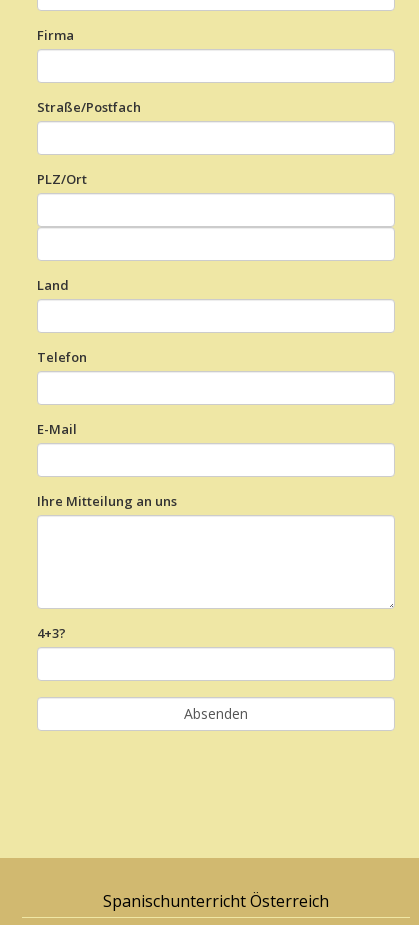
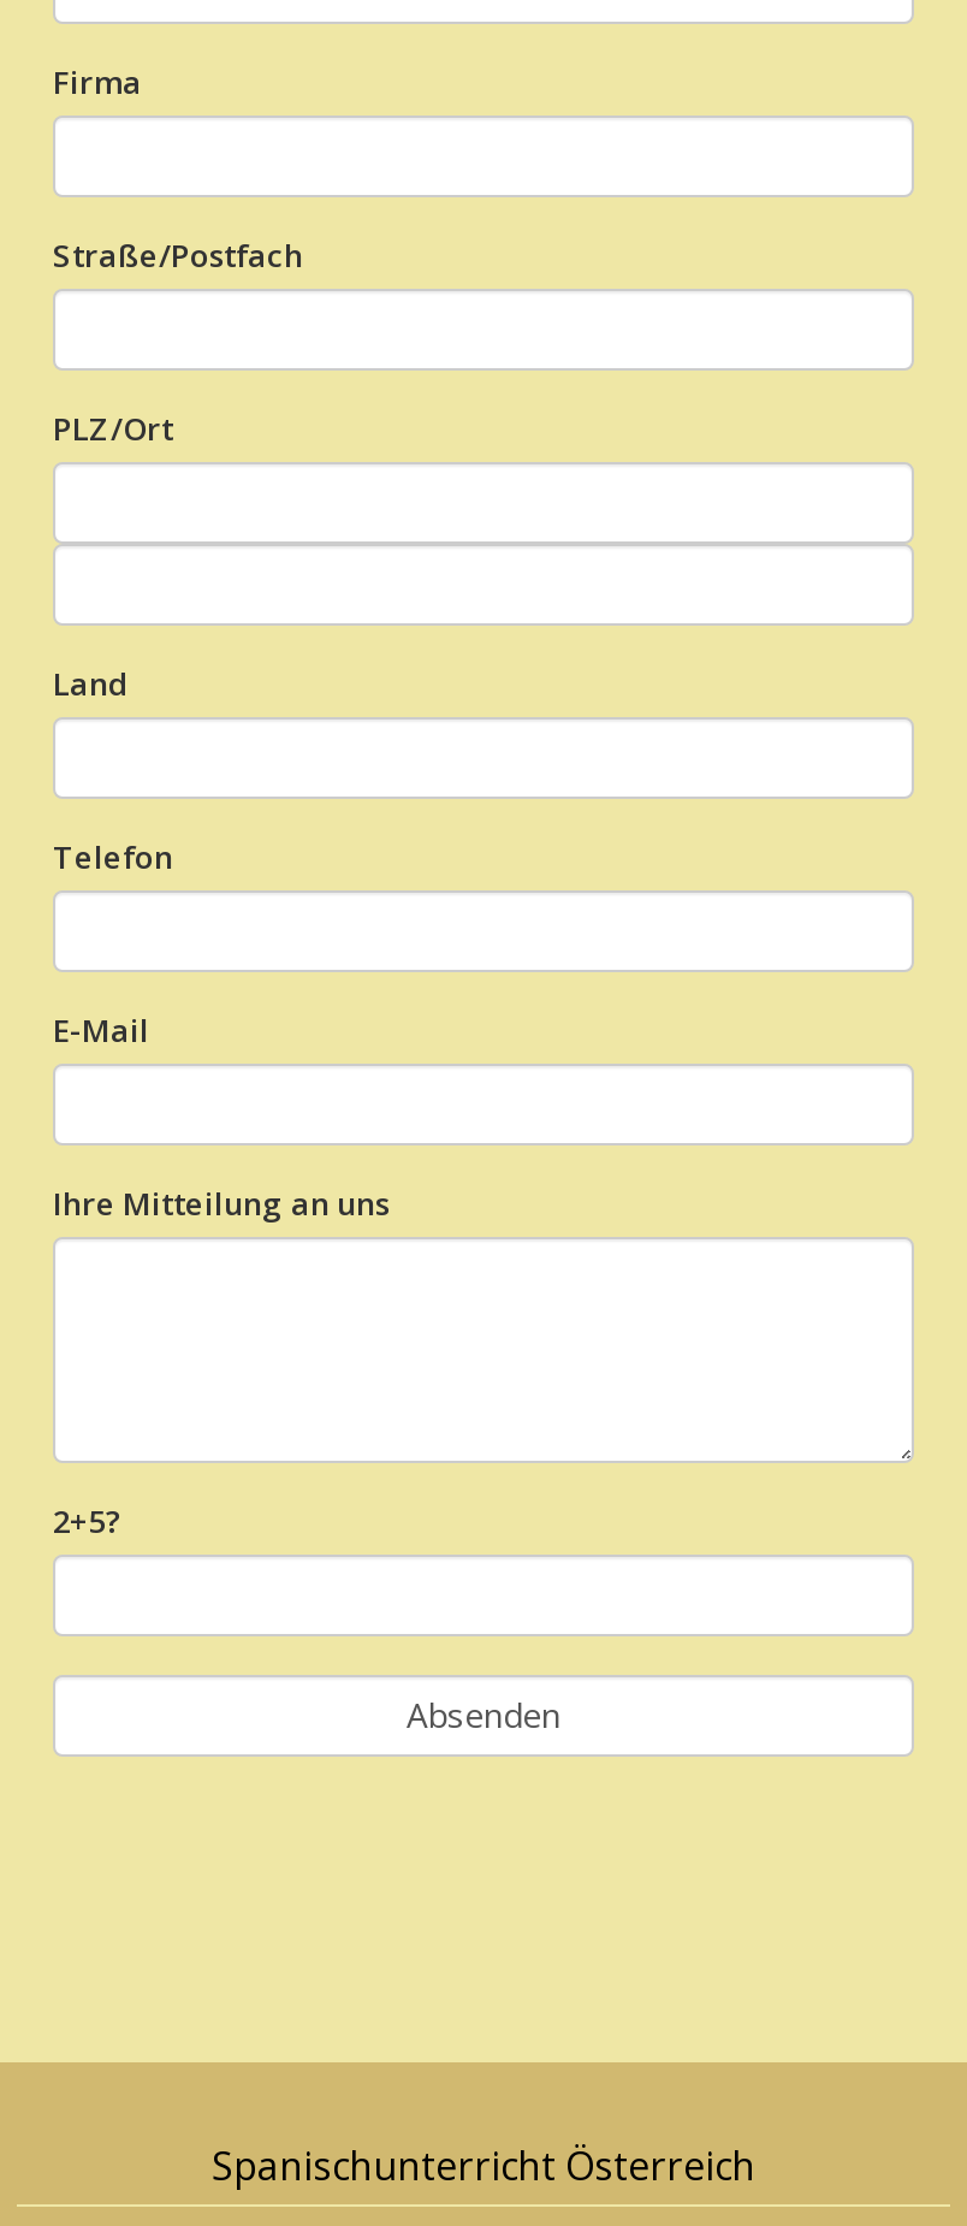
[37,624,66,642] 4+3? -> [53,1499,123,1543] 2+5?

